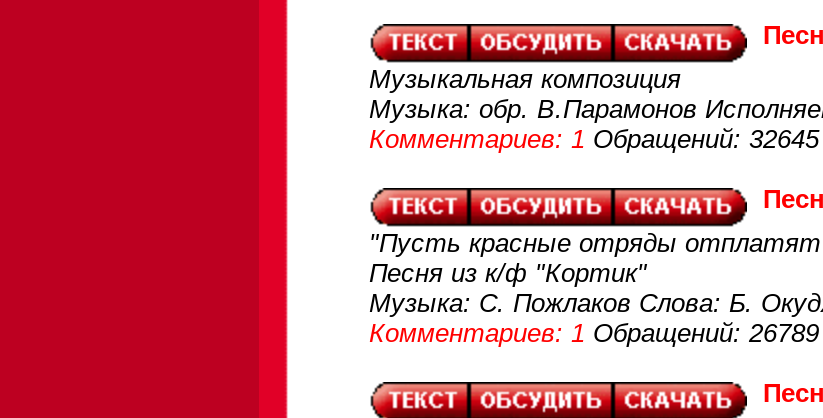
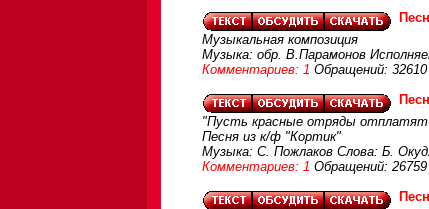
[369,124,819,154] Комментариев: 1 Обращений: 32645 -> [202,62,427,77] Комментариев: 1 Обращений: 32610
[369,318,819,348] Комментариев: 1 Обращений: 26789 -> [202,159,427,174] Комментариев: 1 Обращений: 26759

